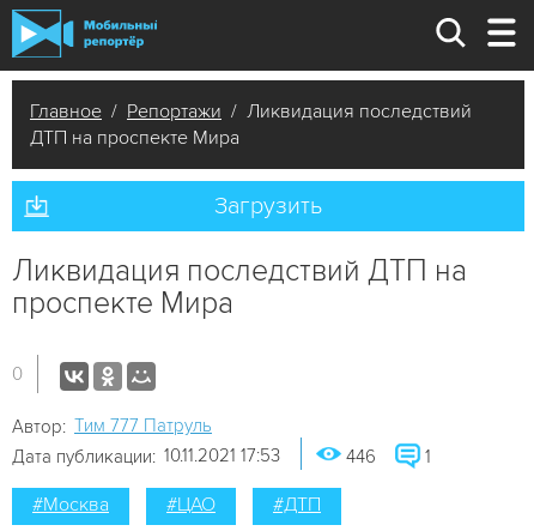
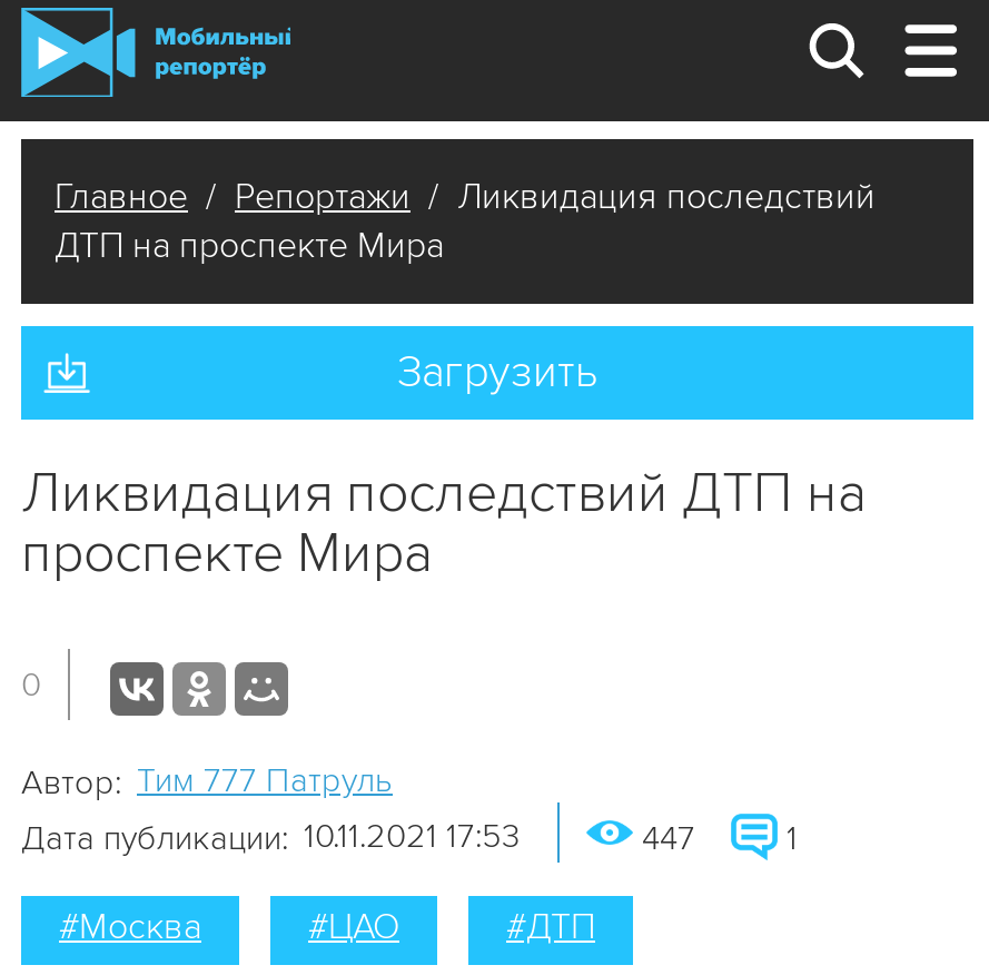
[346,445,376,467] 446 -> [642,817,695,857] 447

